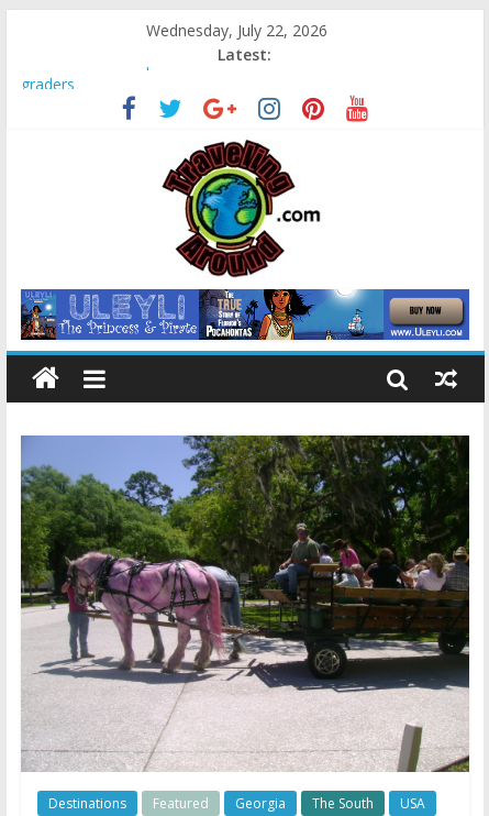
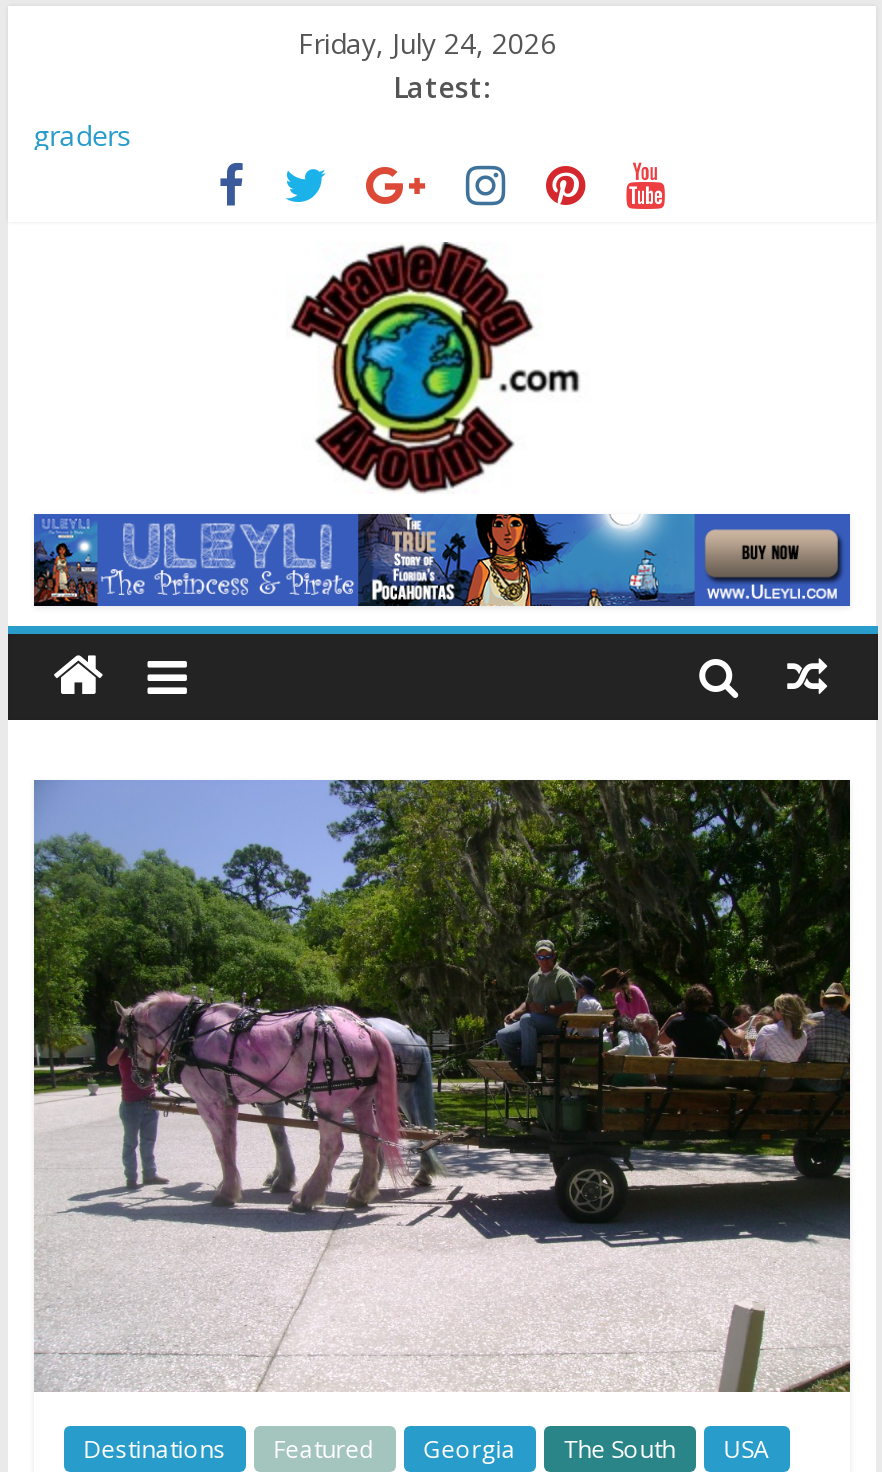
[146,20,327,41] Wednesday, July 22, 2026 -> [298,24,556,62] Friday, July 24, 2026

